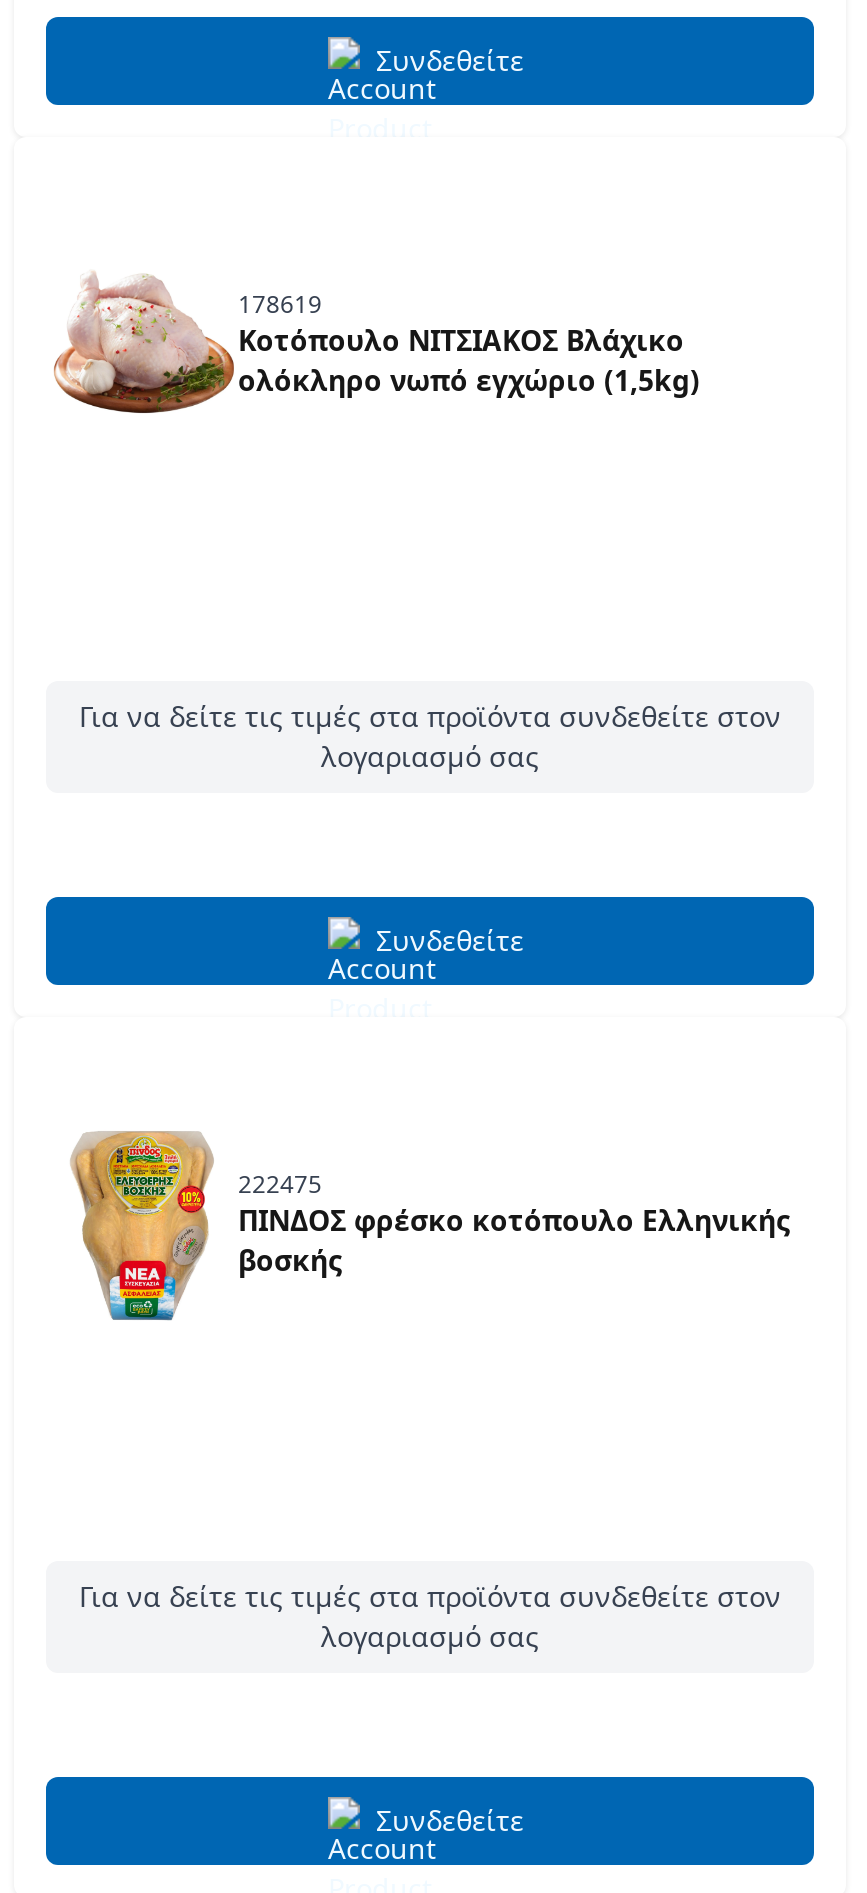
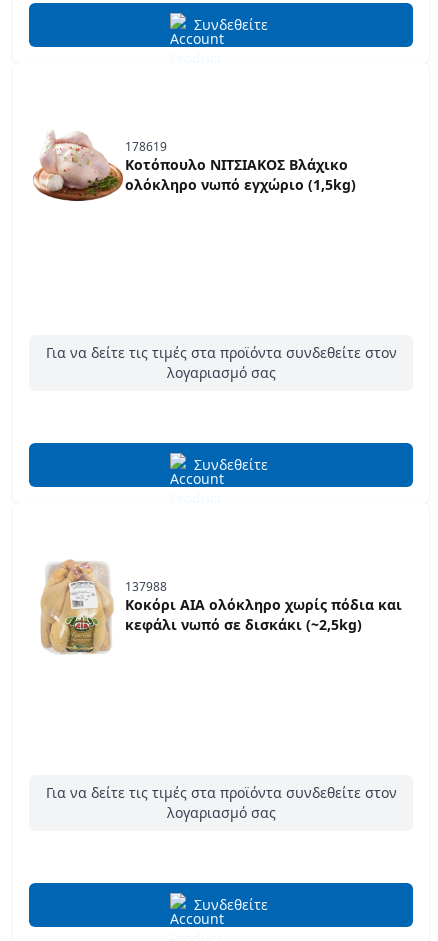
[70,1131,790,1321] [image] | 222475 | ΠΙΝΔΟΣ φρέσκο κοτόπουλο Ελληνικής | βοσκής -> [40,561,402,654] [image] | 137988 | Κοκόρι AIA ολόκληρο χωρίς πόδια και | κεφάλι νωπό σε δισκάκι (~2,5kg)

